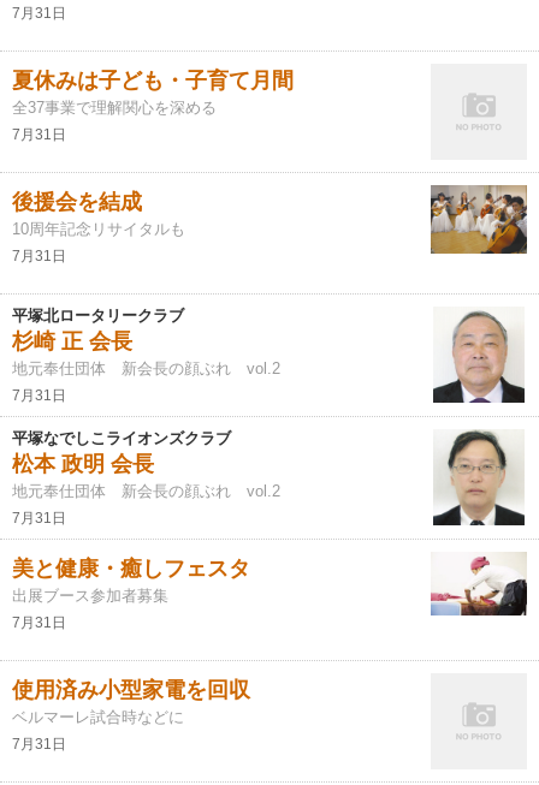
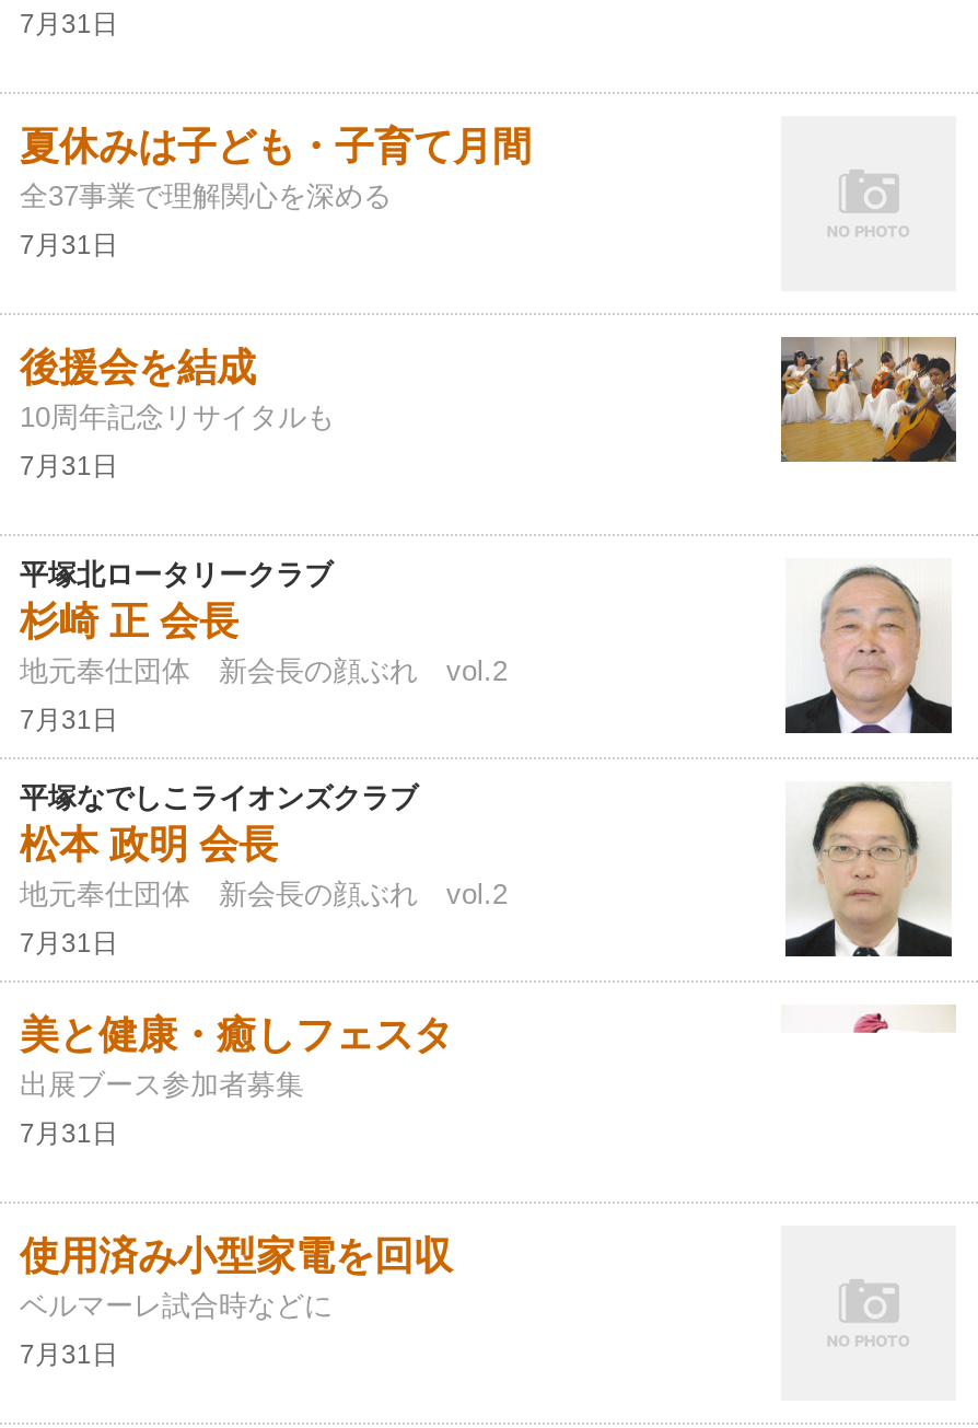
[430,566,528,617] [image] -> none

